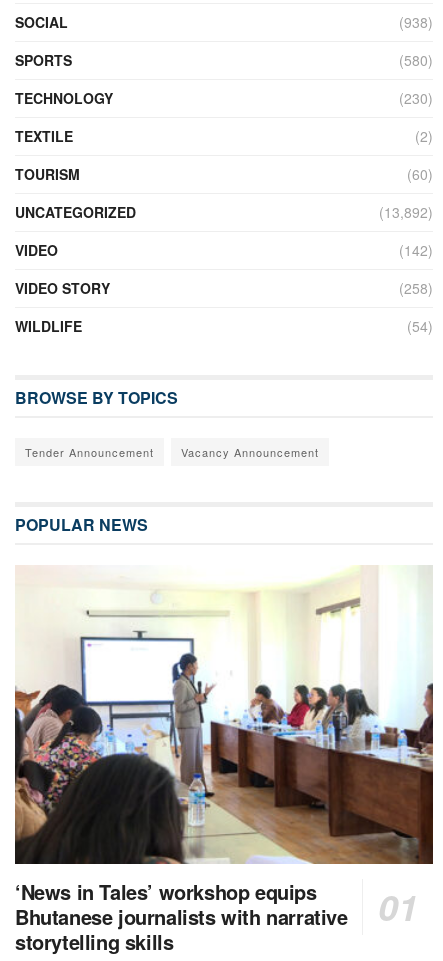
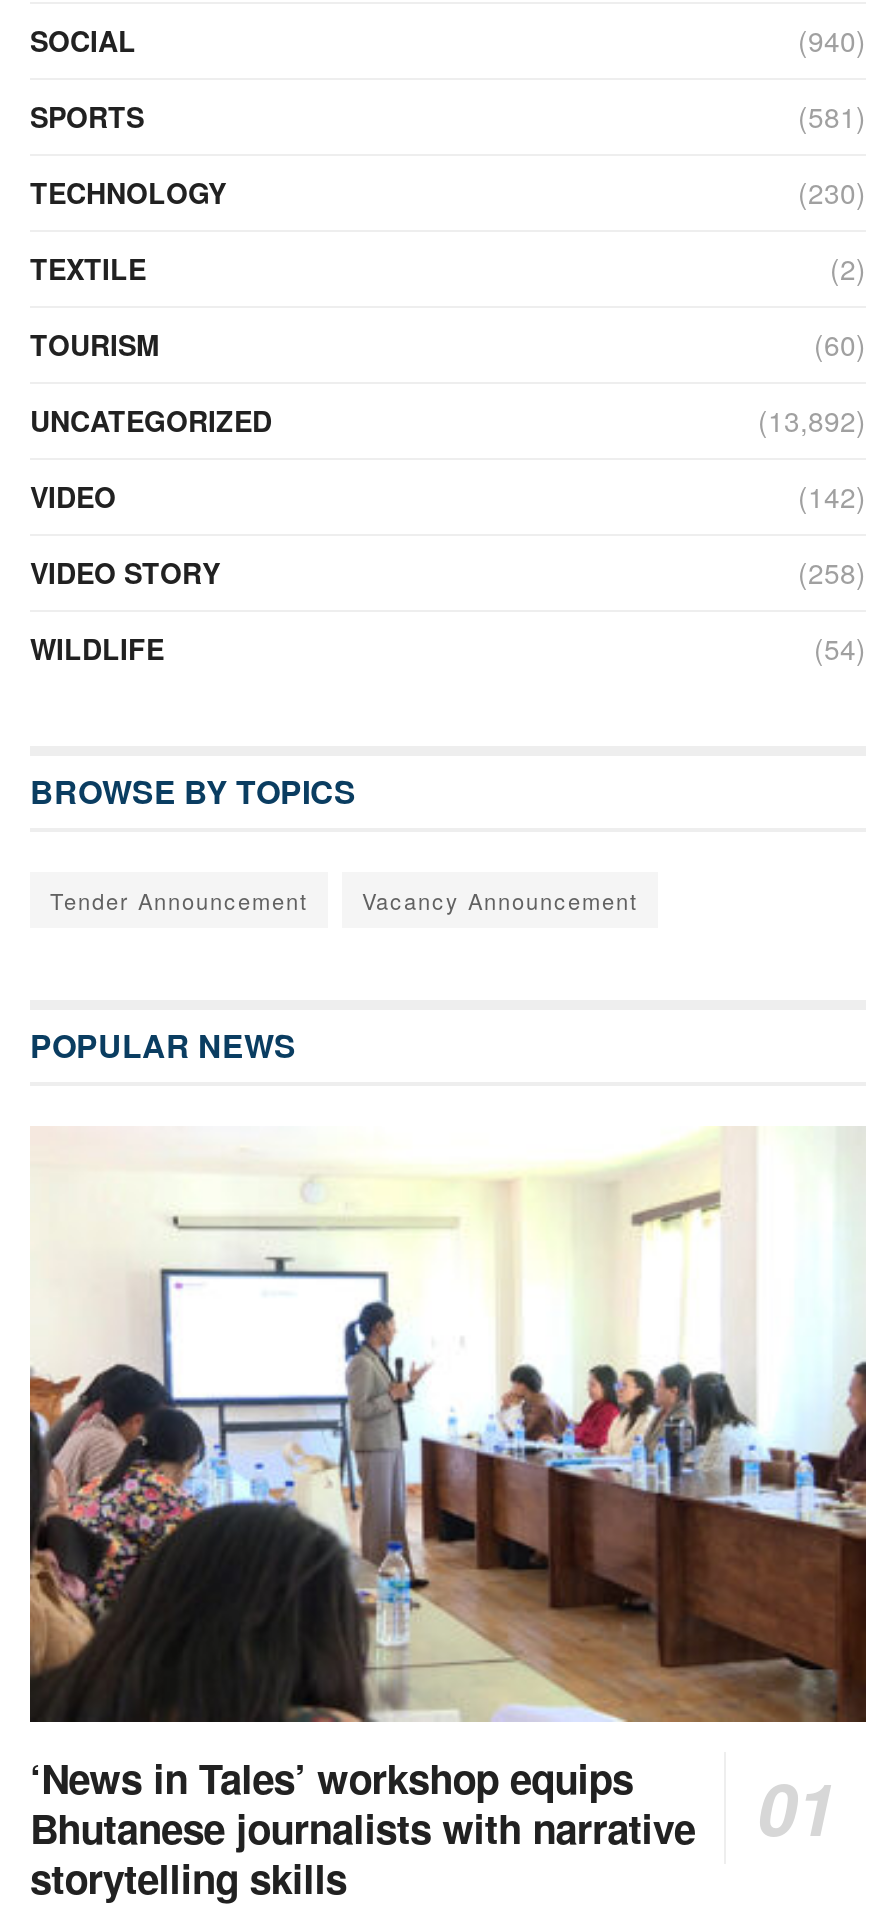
[399,12,433,32] (938) -> [798,19,866,59] (940)
[399,50,433,70] (580) -> [798,95,866,135] (581)

